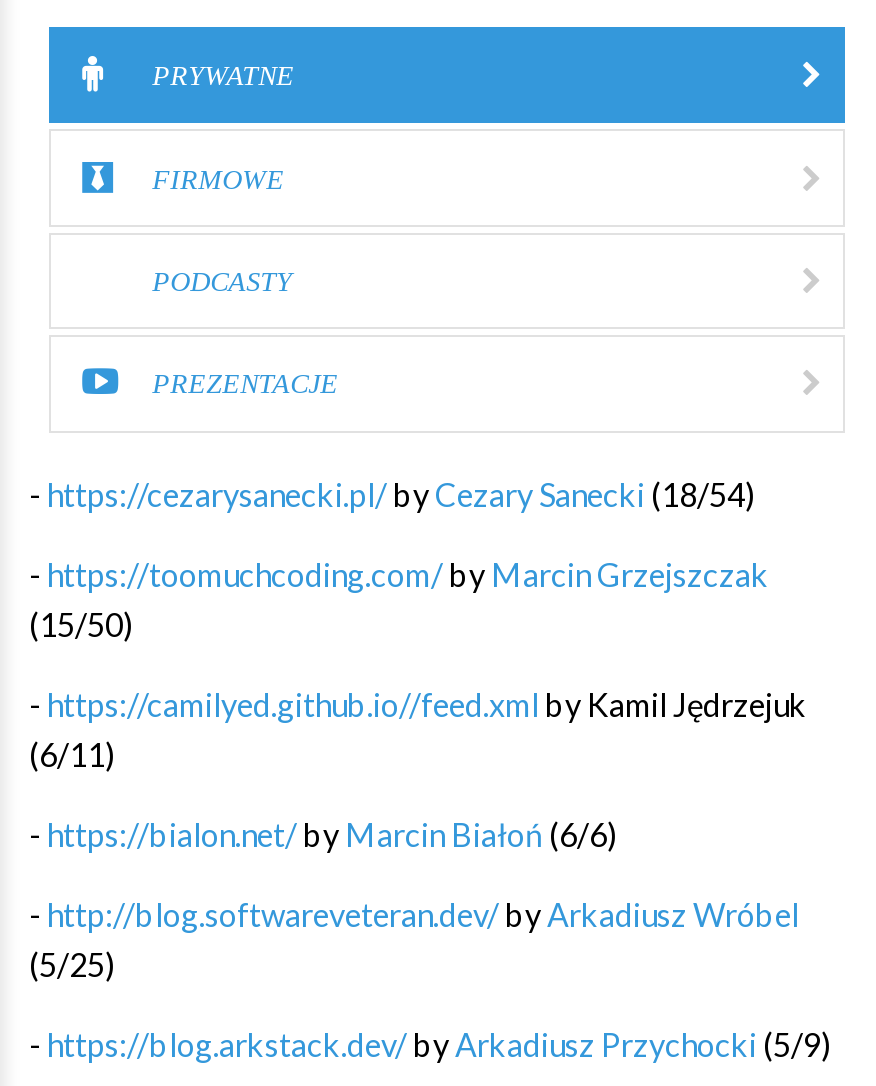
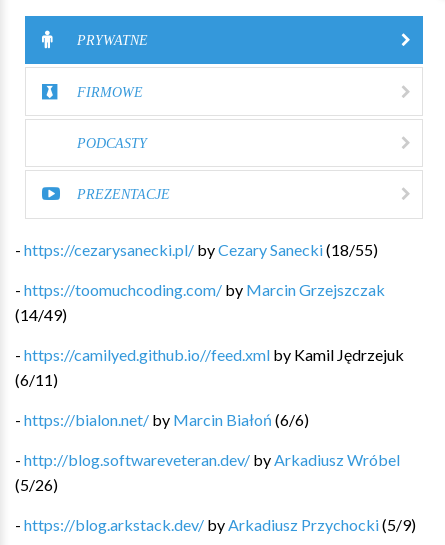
[29,474,755,512] - https://cezarysanecki.pl/ by Cezary Sanecki (18/54) -> [15,239,378,258] - https://cezarysanecki.pl/ by Cezary Sanecki (18/55)
[29,604,133,642] (15/50) -> [15,304,67,323] (14/49)
[29,944,115,982] (5/25) -> [15,474,58,493] (5/26)

